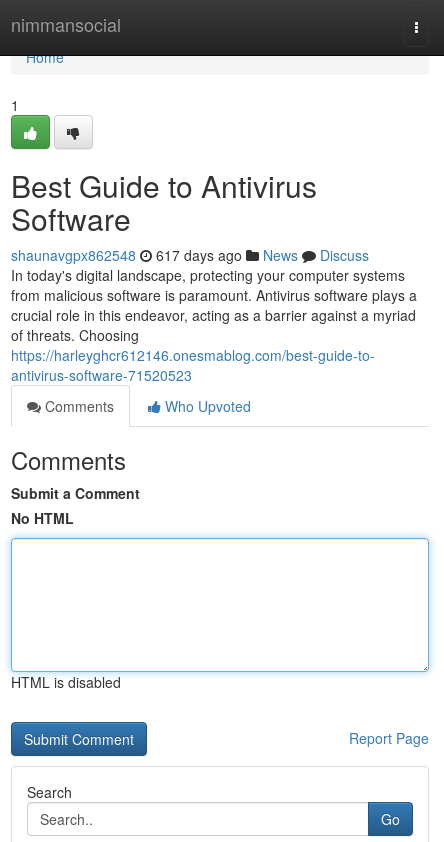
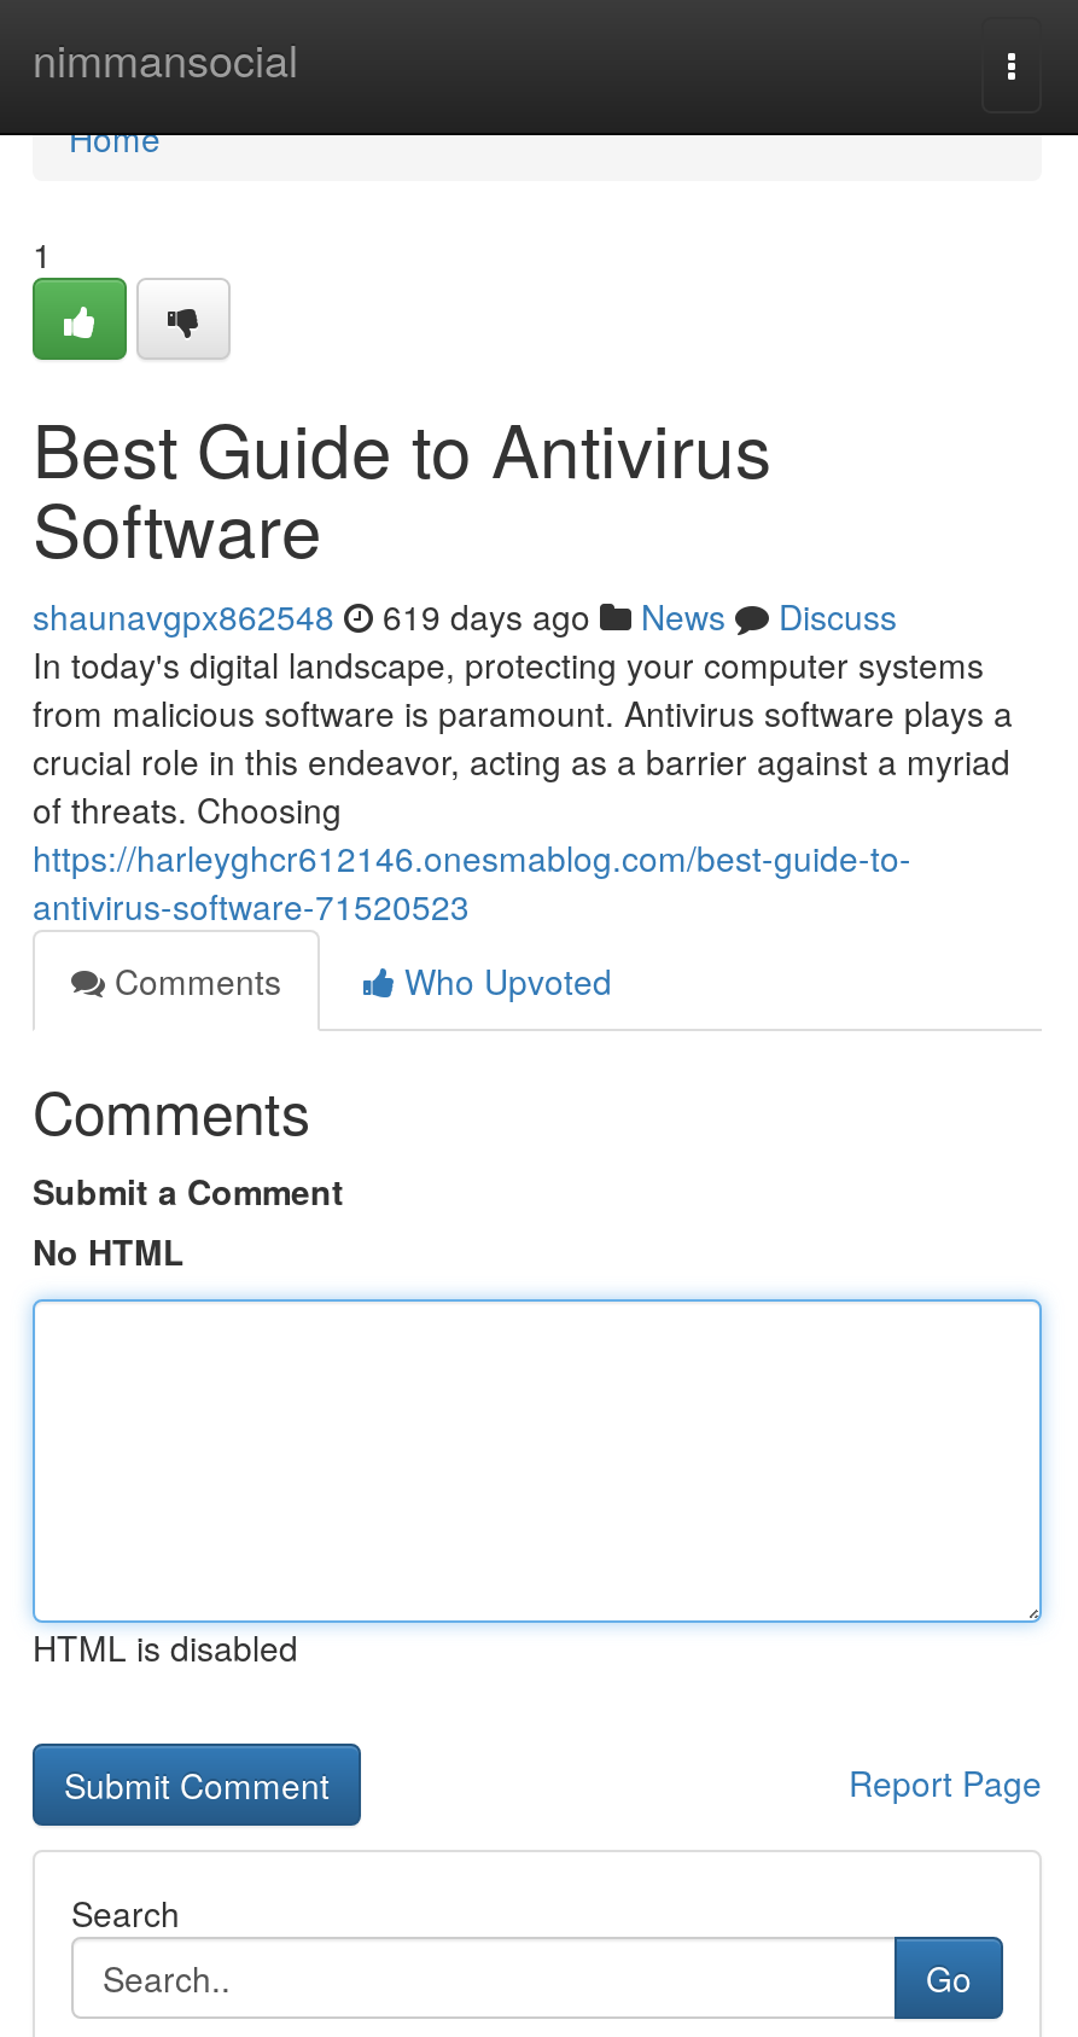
[11,245,369,265] shaunavgpx862548 617 days ago News Discuss -> [33,592,897,640] shaunavgpx862548 619 days ago News Discuss

